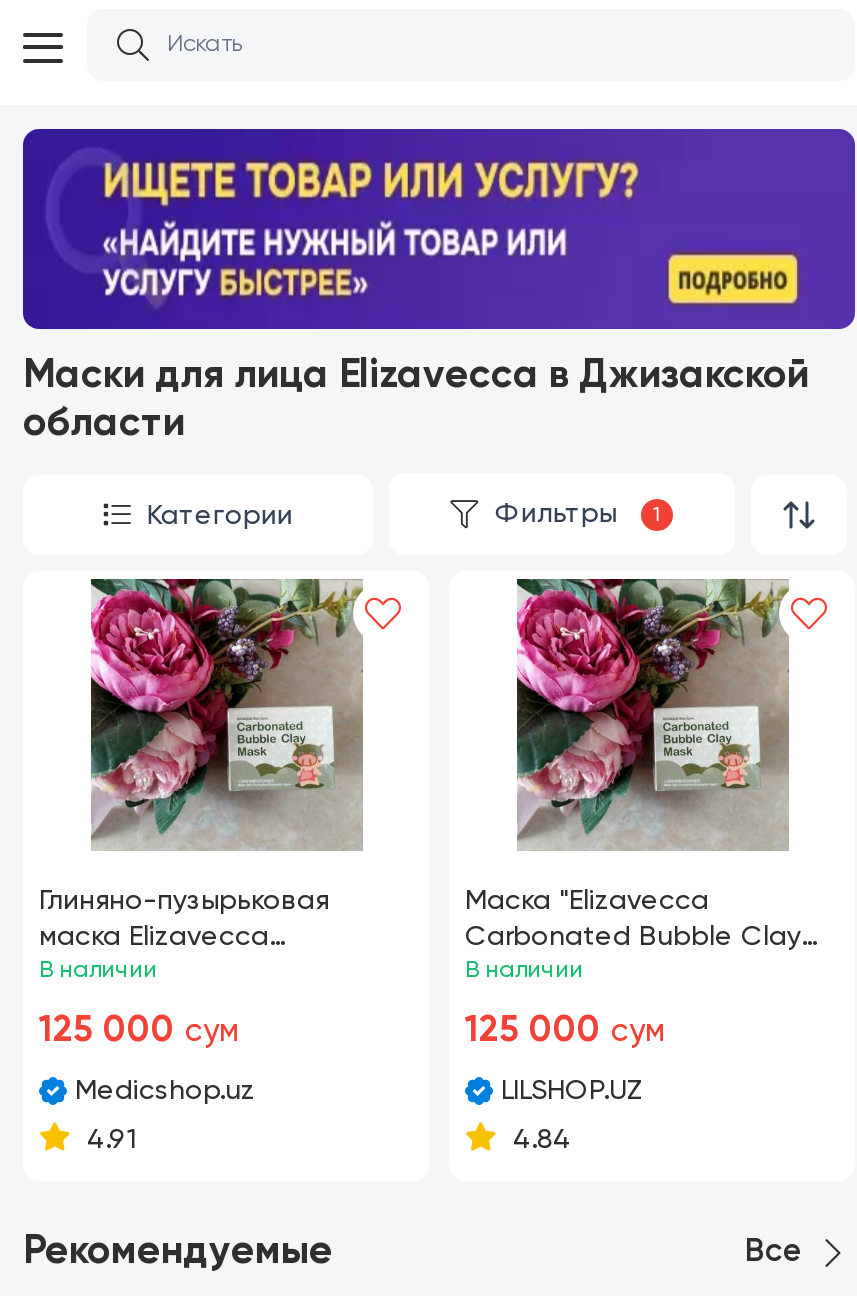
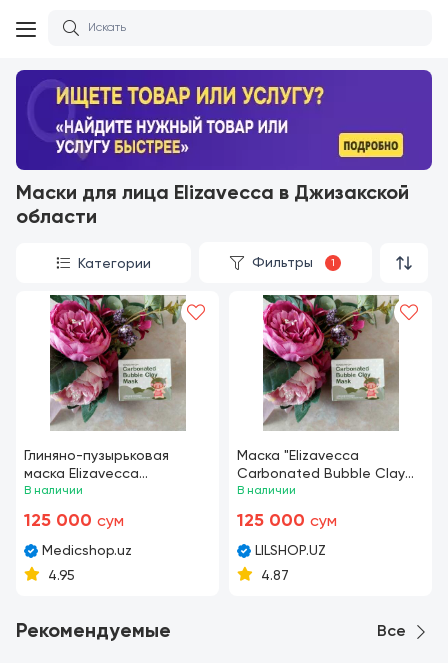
[87,1126,137,1154] 4.91 -> [48,568,75,582] 4.95
[513,1126,571,1154] 4.84 -> [261,568,289,582] 4.87

